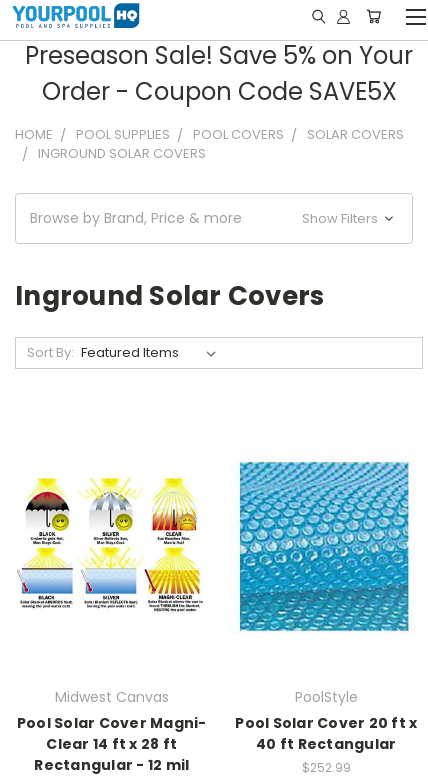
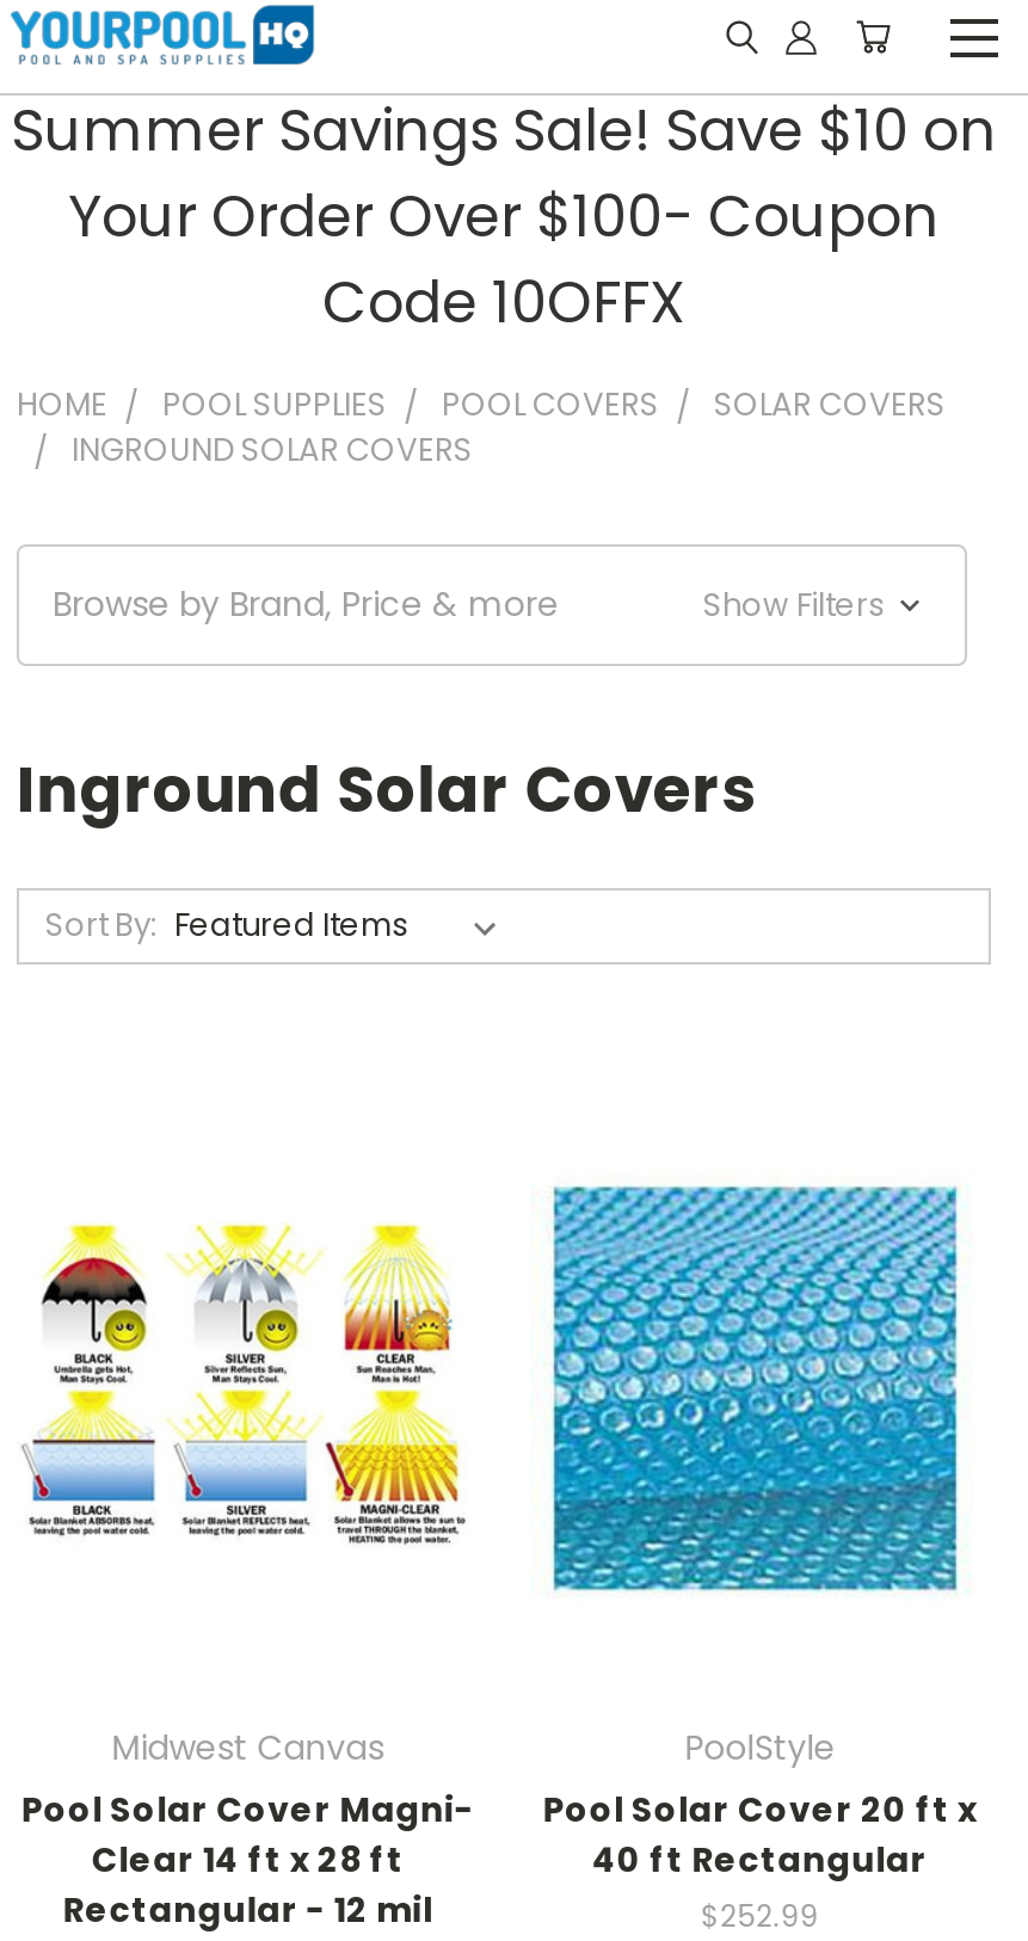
[25,39,413,108] Preseason Sale! Save 5% on Your | Order - Coupon Code SAVE5X -> [11,91,997,341] Summer Savings Sale! Save $10 on | Your Order Over $100- Coupon | Code 10OFFX

